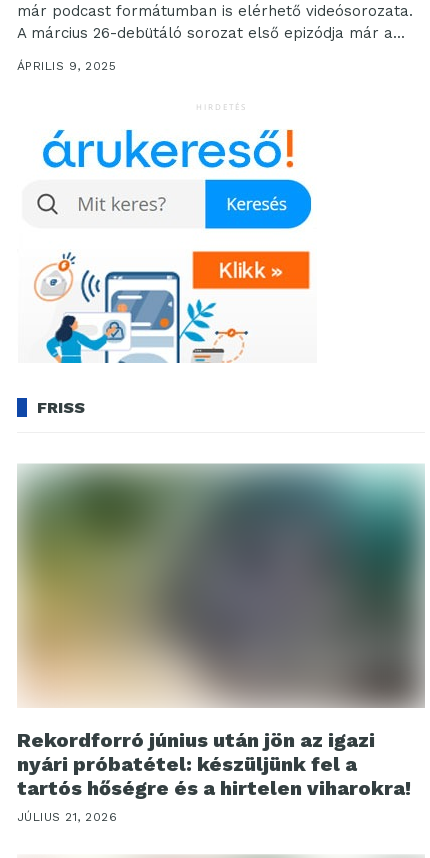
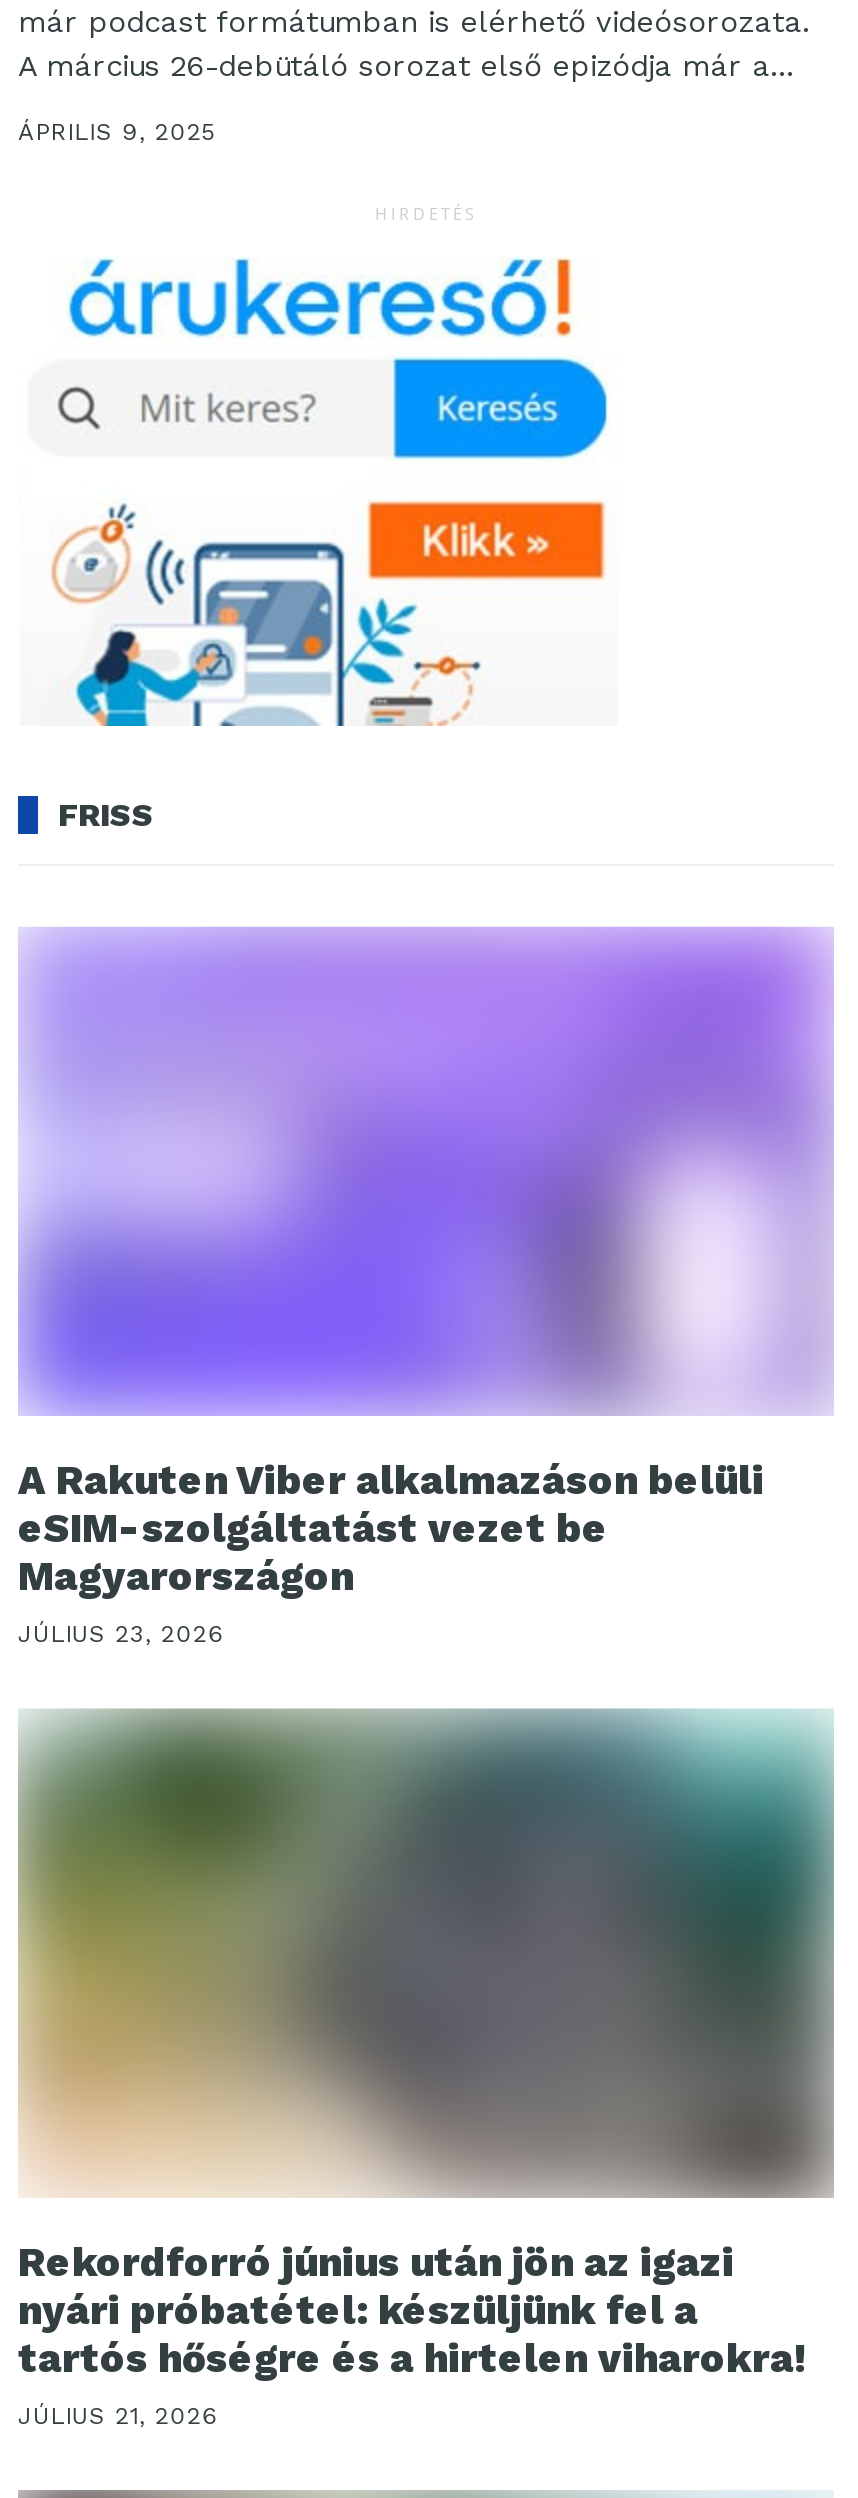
none -> [18,926,834,1648] [image] | A Rakuten Viber alkalmazáson belüli | eSIM-szolgáltatást vezet be | Magyarországon | JÚLIUS 23, 2026

